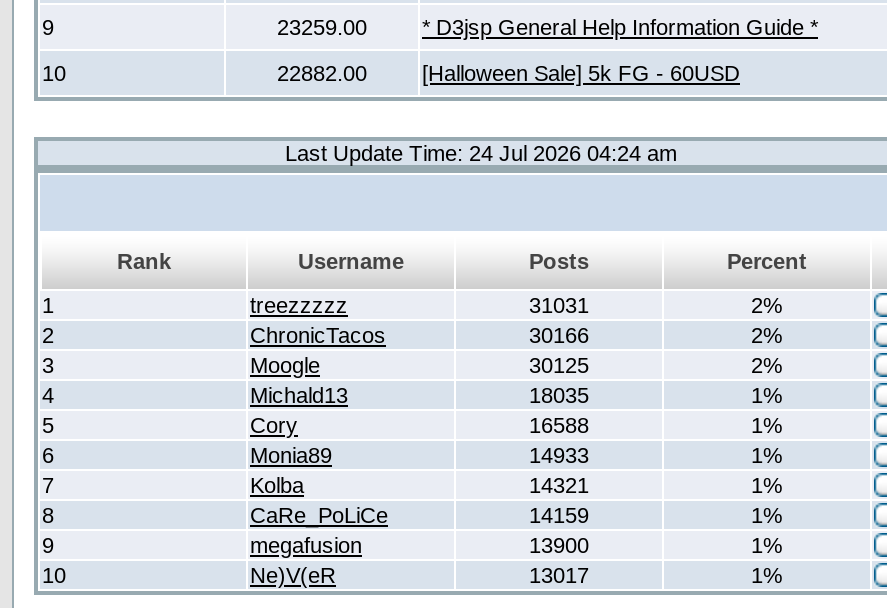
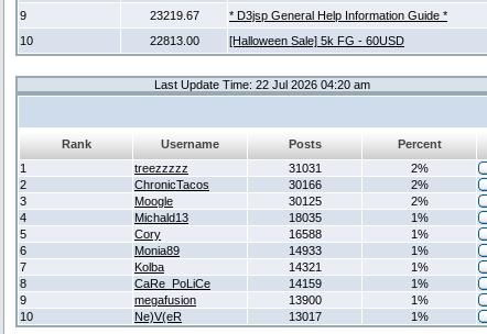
[277,15,367,39] 23259.00 -> [149,9,199,22] 23219.67
[277,61,367,85] 22882.00 -> [149,34,199,47] 22813.00
[285,141,677,165] Last Update Time: 24 Jul 2026 04:24 am -> [154,78,370,91] Last Update Time: 22 Jul 2026 04:20 am

